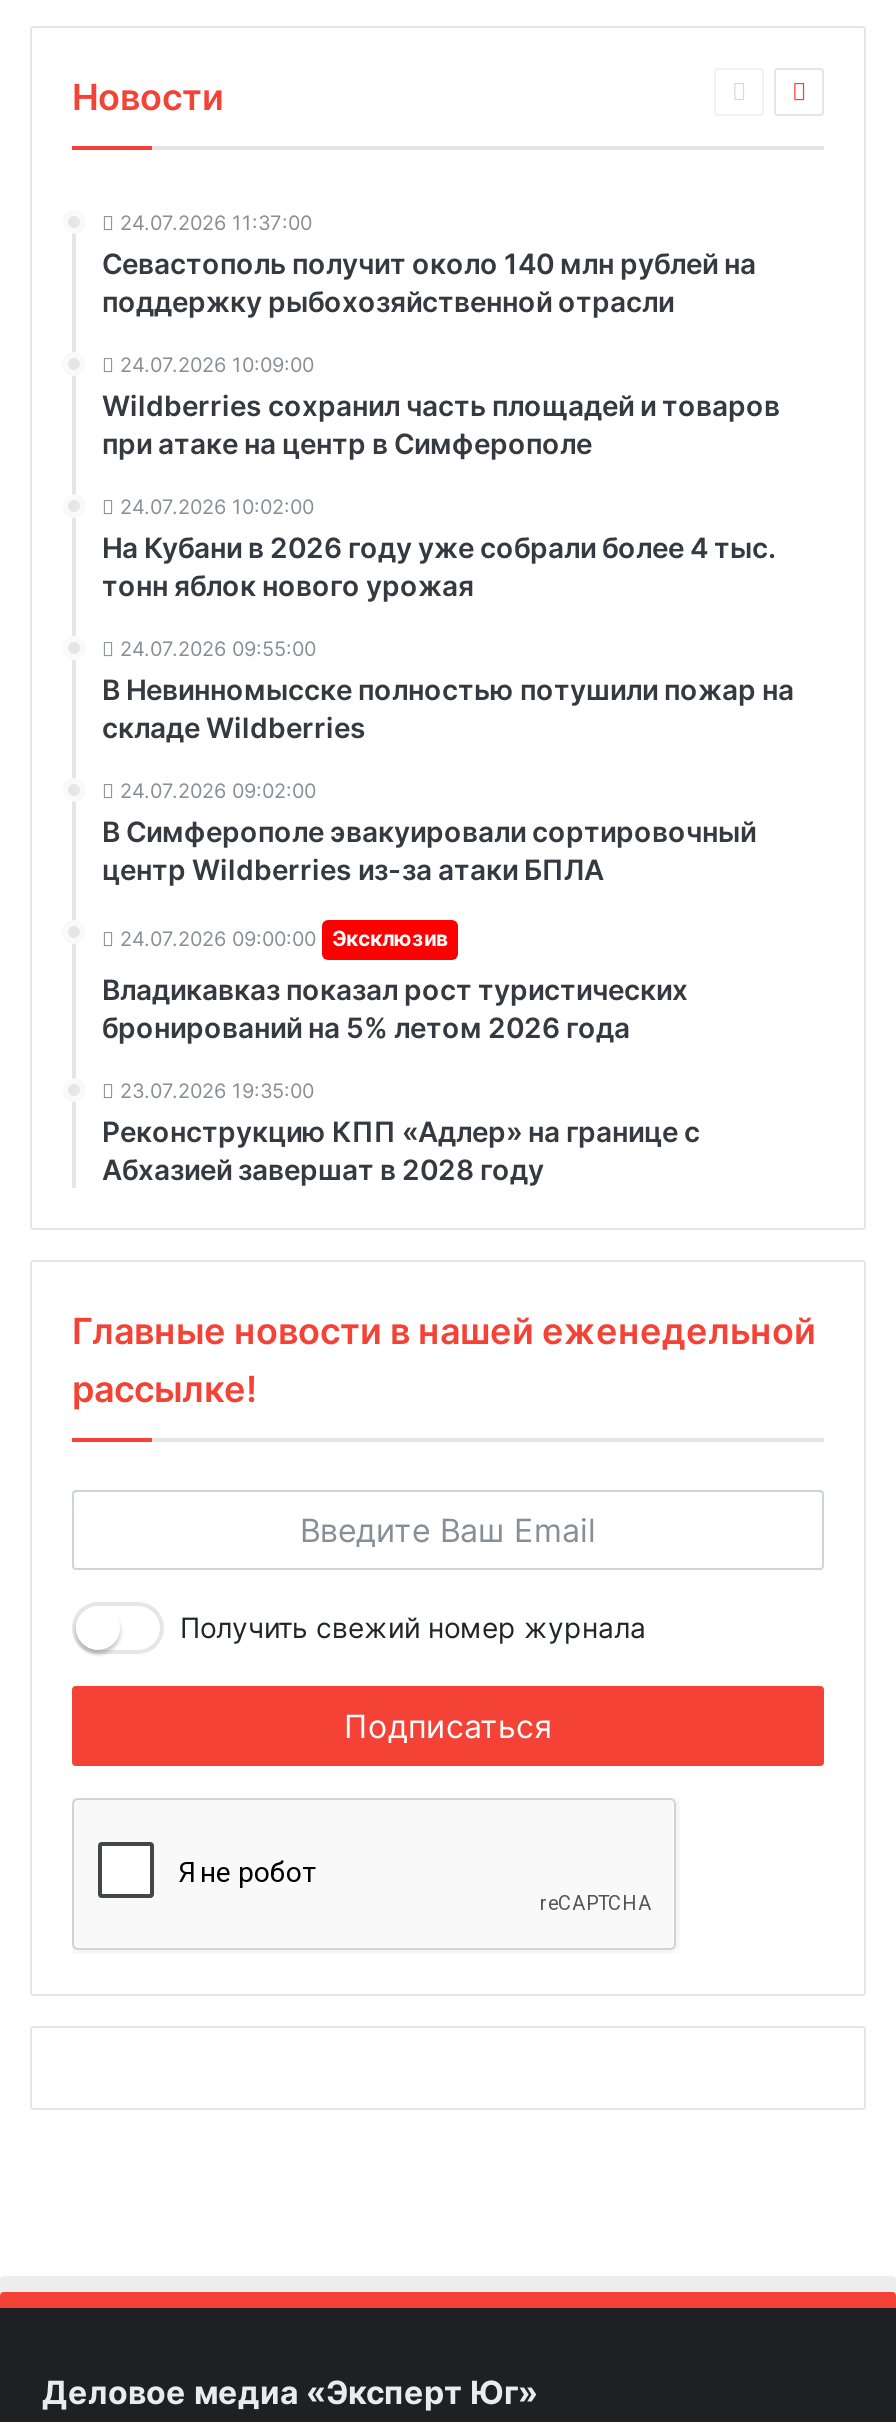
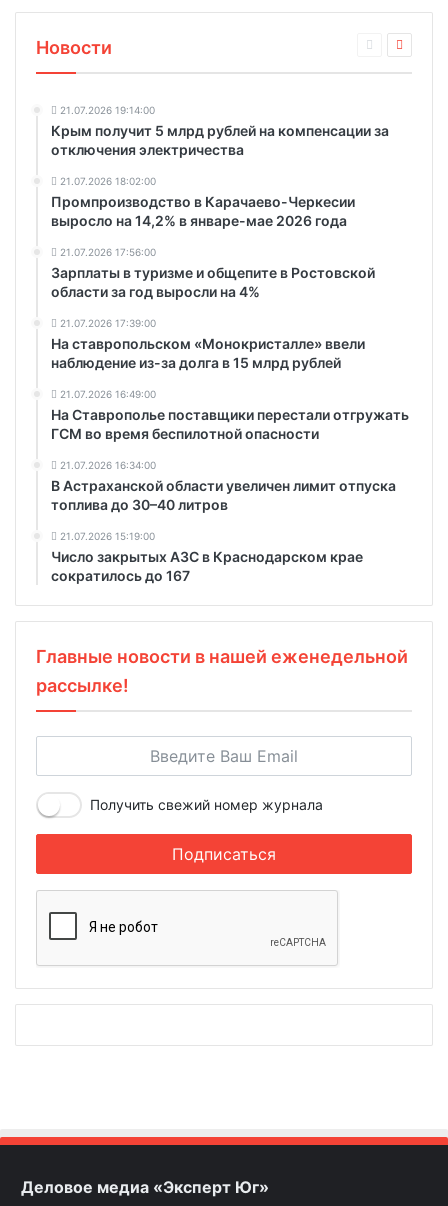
[102,209,794,1185] 24.07.2026 11:37:00 | Севастополь получит около 140 млн рублей на | поддержку рыбохозяйственной отрасли | 24.07.2026 10:09:00 | Wildberries сохранил часть площадей и товаров | при атаке на центр в Симферополе | 24.07.2026 10:02:00 | На Кубани в 2026 году уже собрали более 4 тыс. | тонн яблок нового урожая | 24.07.2026 09:55:00 | В Невинномысске полностью потушили пожар на | складе Wildberries | 24.07.2026 09:02:00 | В Симферополе эвакуировали сортировочный | центр Wildberries из-за атаки БПЛА | 24.07.2026 09:00:00 | Эксклюзив | Владикавказ показал рост туристических | бронирований на 5% летом 2026 года | 23.07.2026 19:35:00 | Реконструкцию КПП «Адлер» на границе с | Абхазией завершат в 2028 году -> [51,103,409,583] 21.07.2026 19:14:00 | Крым получит 5 млрд рублей на компенсации за | отключения электричества | 21.07.2026 18:02:00 | Промпроизводство в Карачаево-Черкесии | выросло на 14,2% в январе-мае 2026 года | 21.07.2026 17:56:00 | Зарплаты в туризме и общепите в Ростовской | области за год выросли на 4% | 21.07.2026 17:39:00 | На ставропольском «Монокристалле» ввели | наблюдение из-за долга в 15 млрд рублей | 21.07.2026 16:49:00 | На Ставрополье поставщики перестали отгружать | ГСМ во время беспилотной опасности | 21.07.2026 16:34:00 | В Астраханской области увеличен лимит отпуска | топлива до 30–40 литров | 21.07.2026 15:19:00 | Число закрытых АЗС в Краснодарском крае | сократилось до 167

